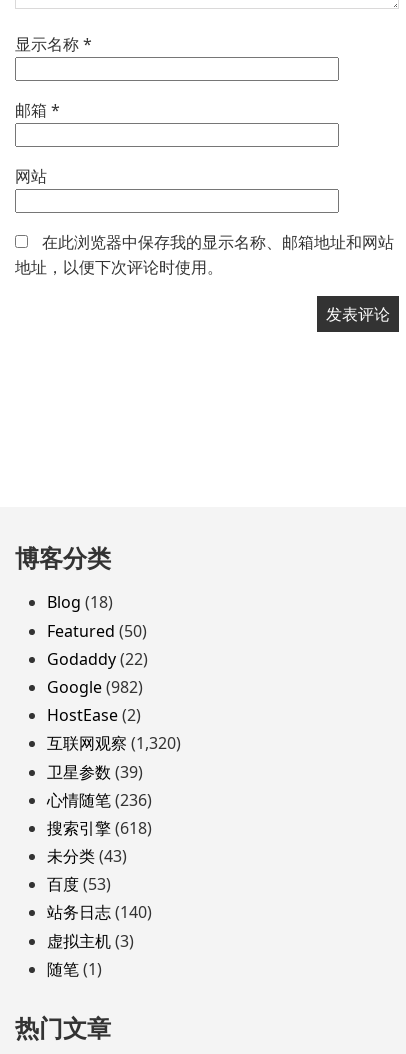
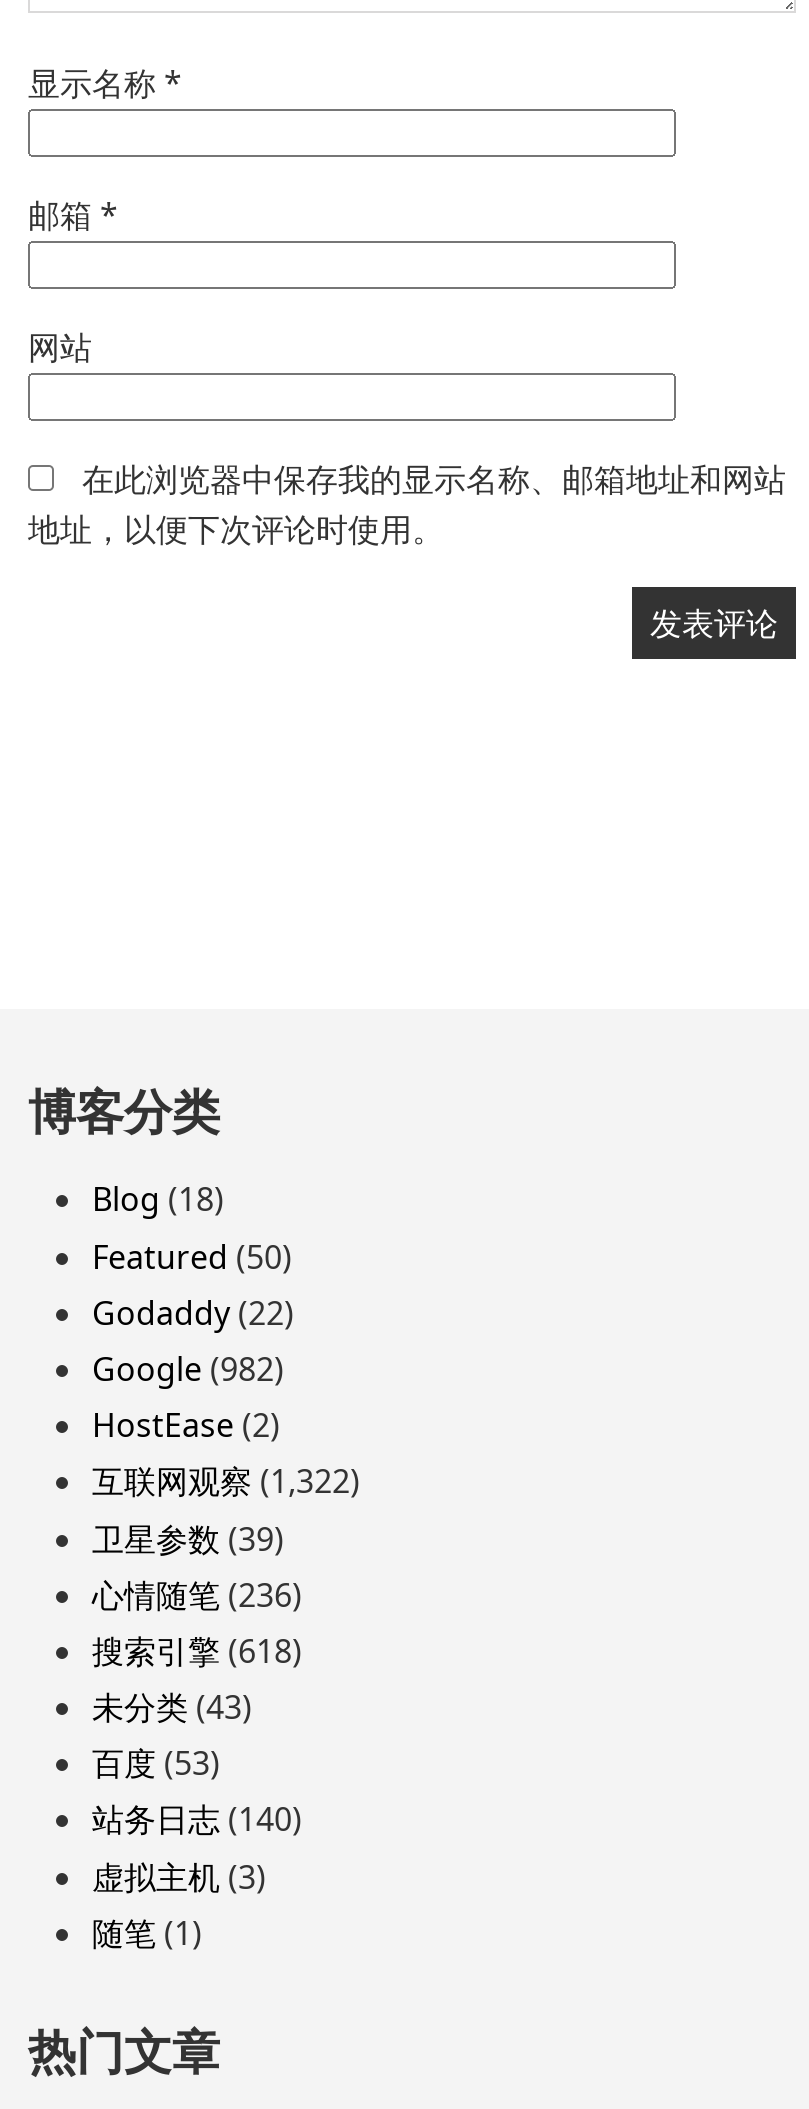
[47,732,181,754] 互联网观察(1,320) -> [92,1460,360,1504] 互联网观察(1,322)

